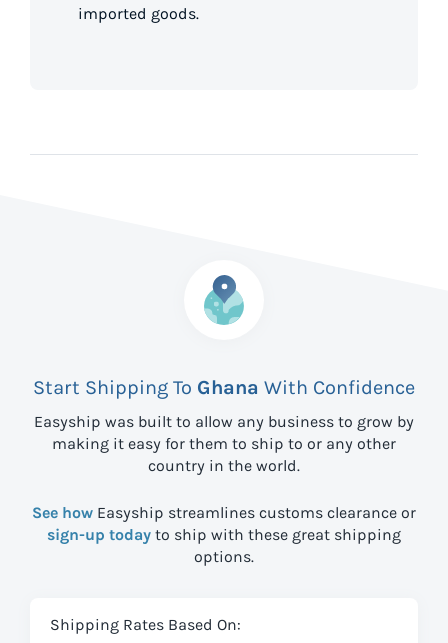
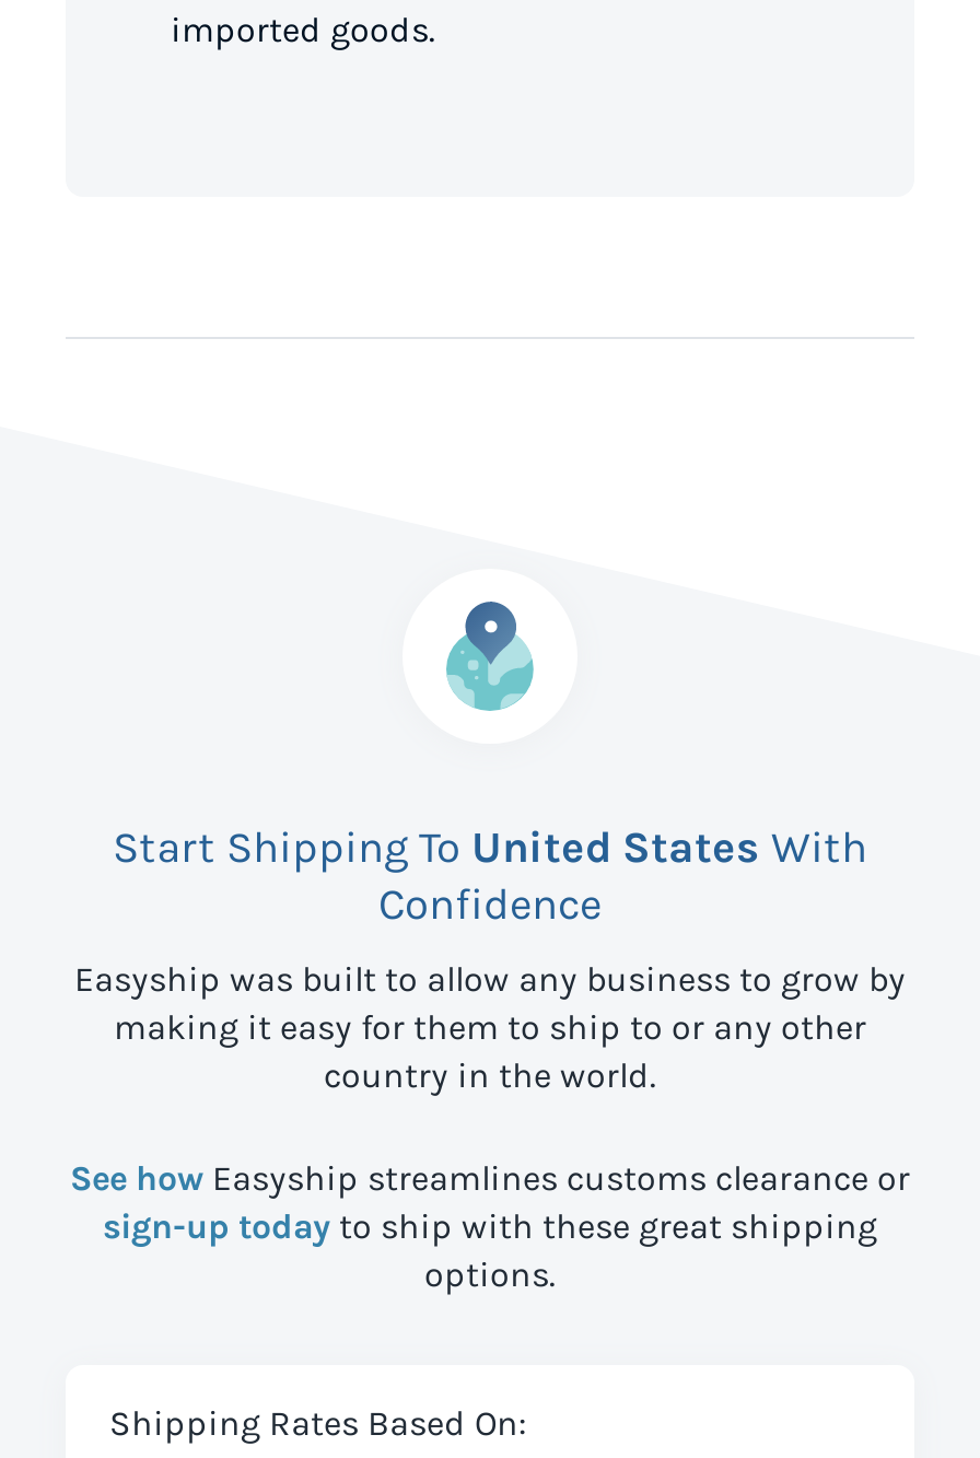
[33,376,415,399] Start Shipping To Ghana With Confidence -> [113,823,867,930] Start Shipping To United States With | Confidence

